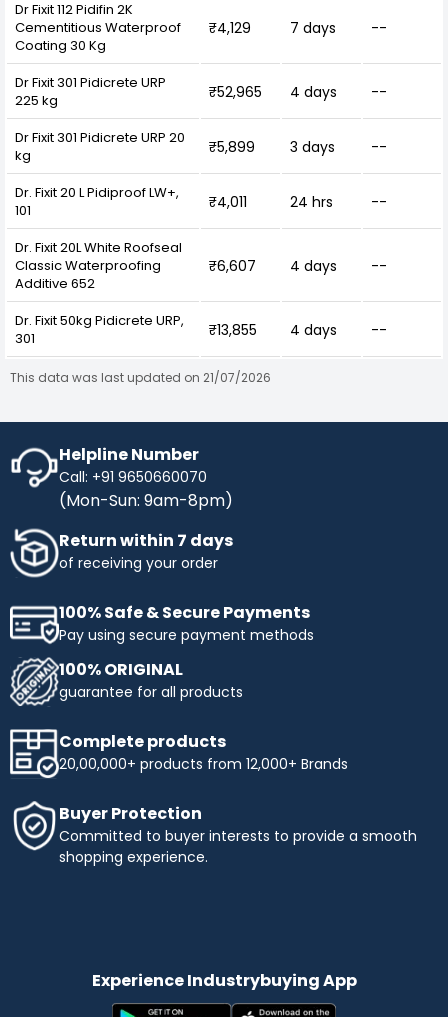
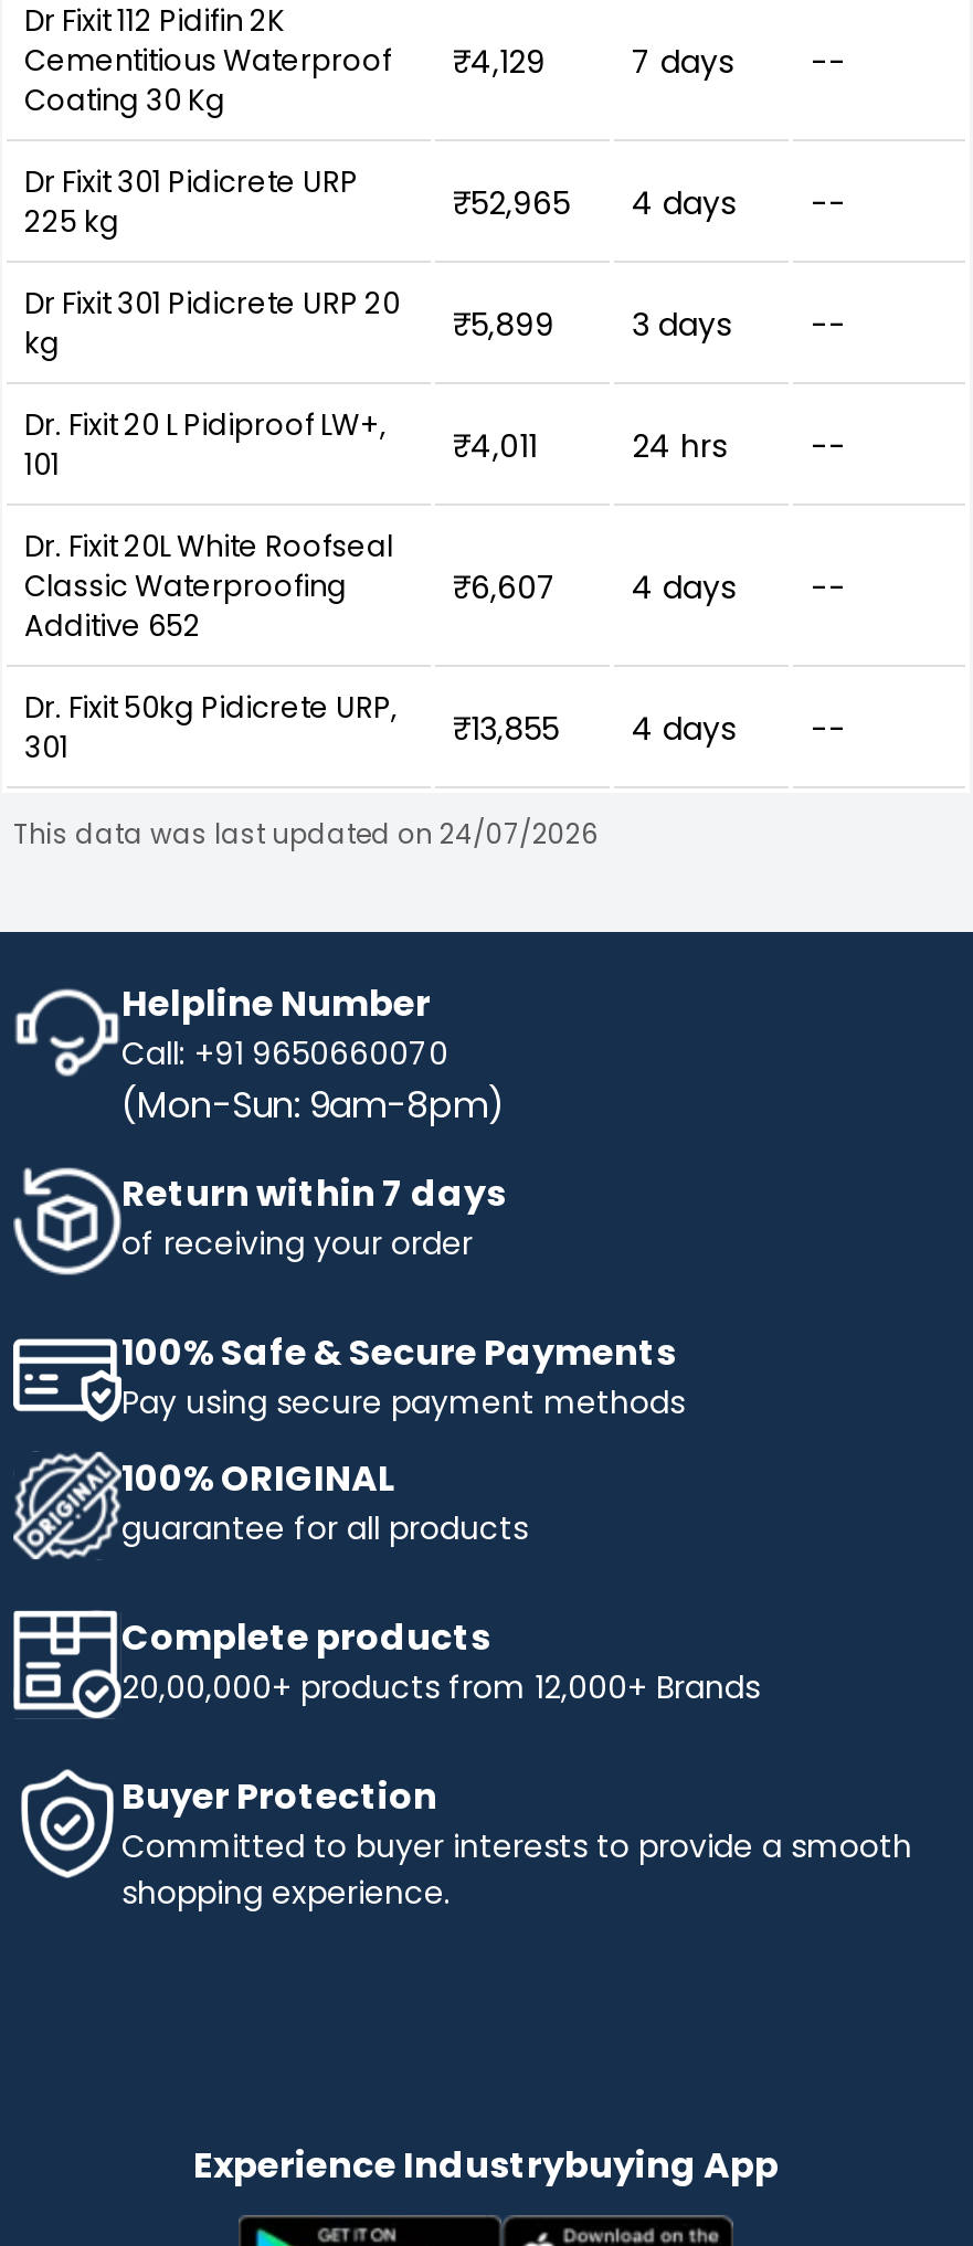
[10,369,271,386] This data was last updated on 21/07/2026 -> [13,815,599,852] This data was last updated on 24/07/2026

